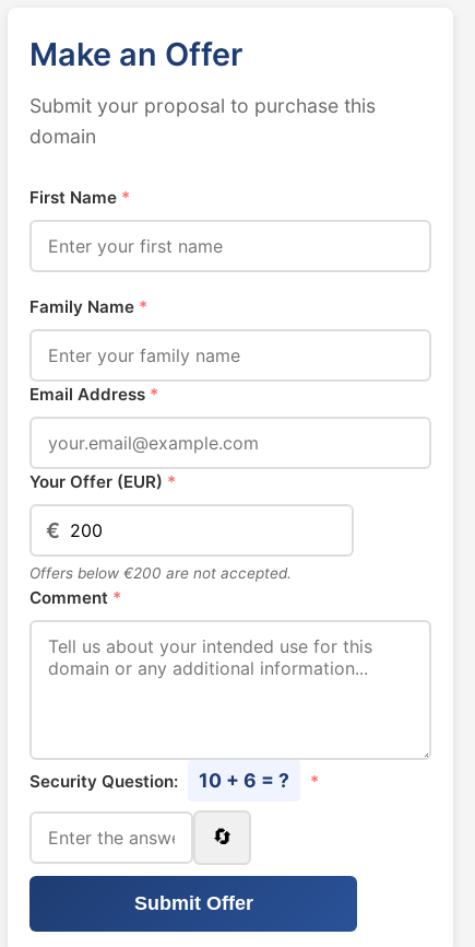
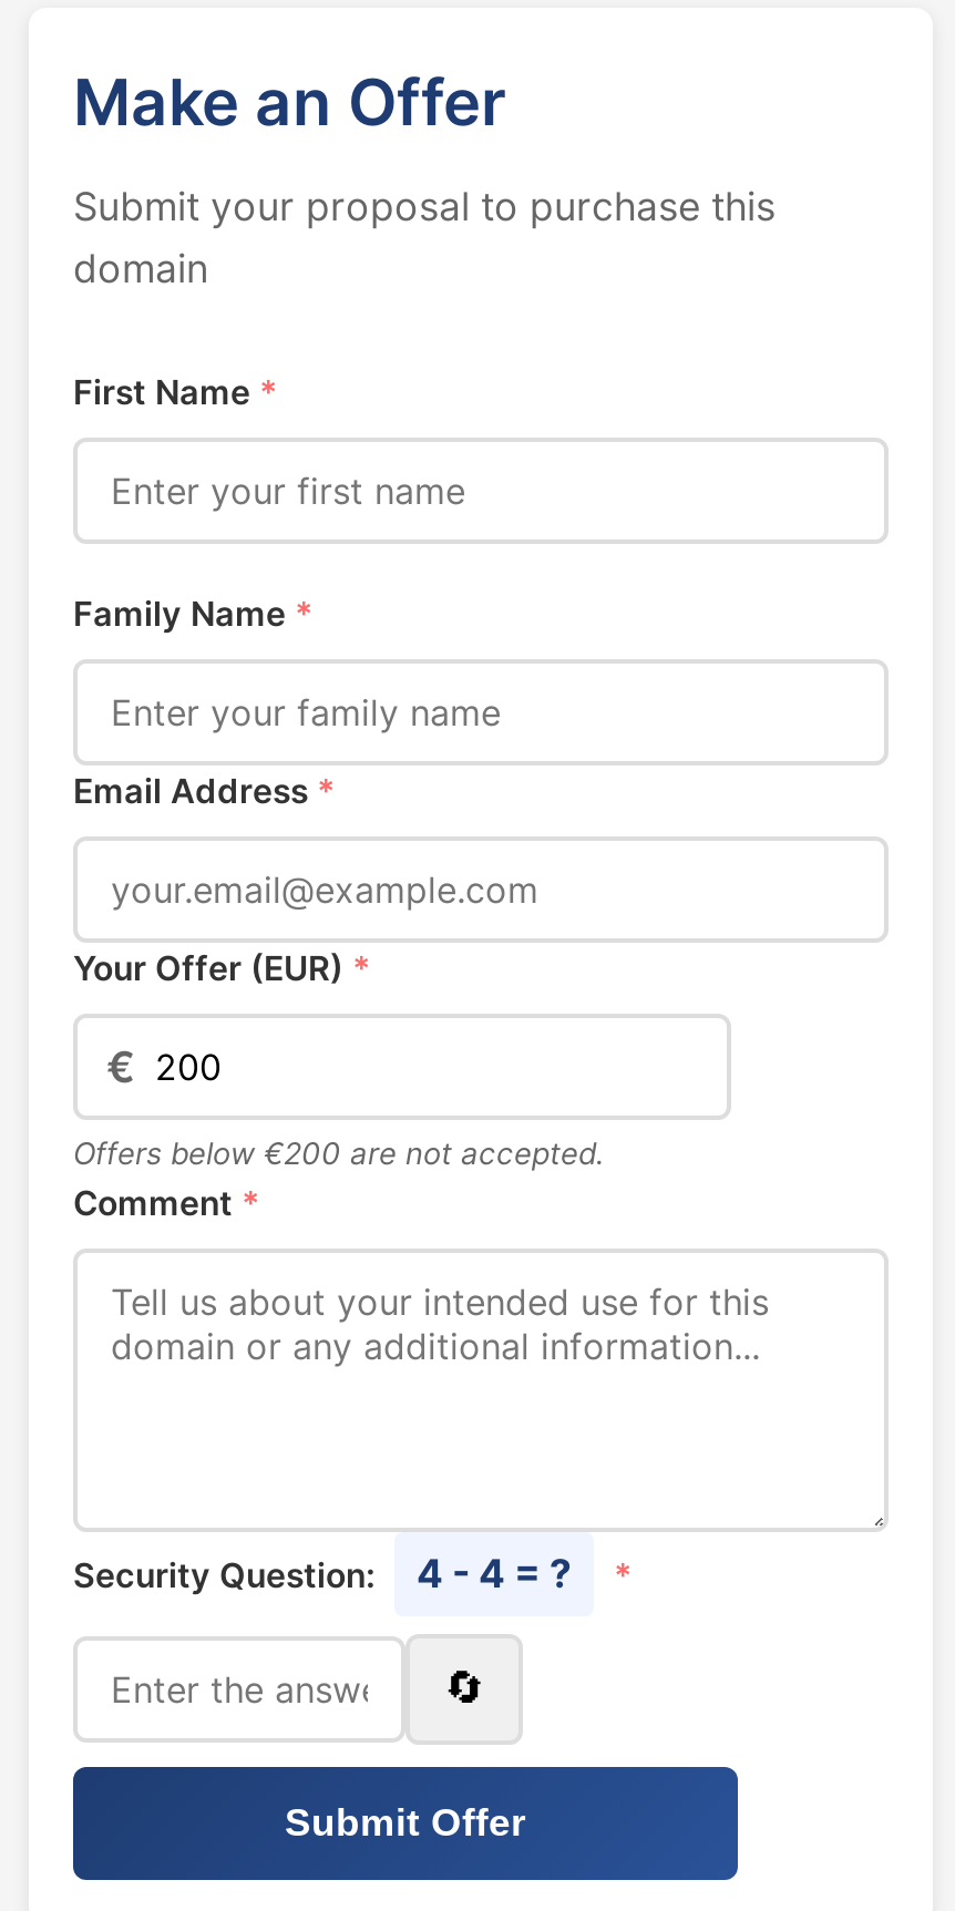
[199,769,289,792] 10 + 6 = ? -> [417,1550,572,1596] 4 - 4 = ?

